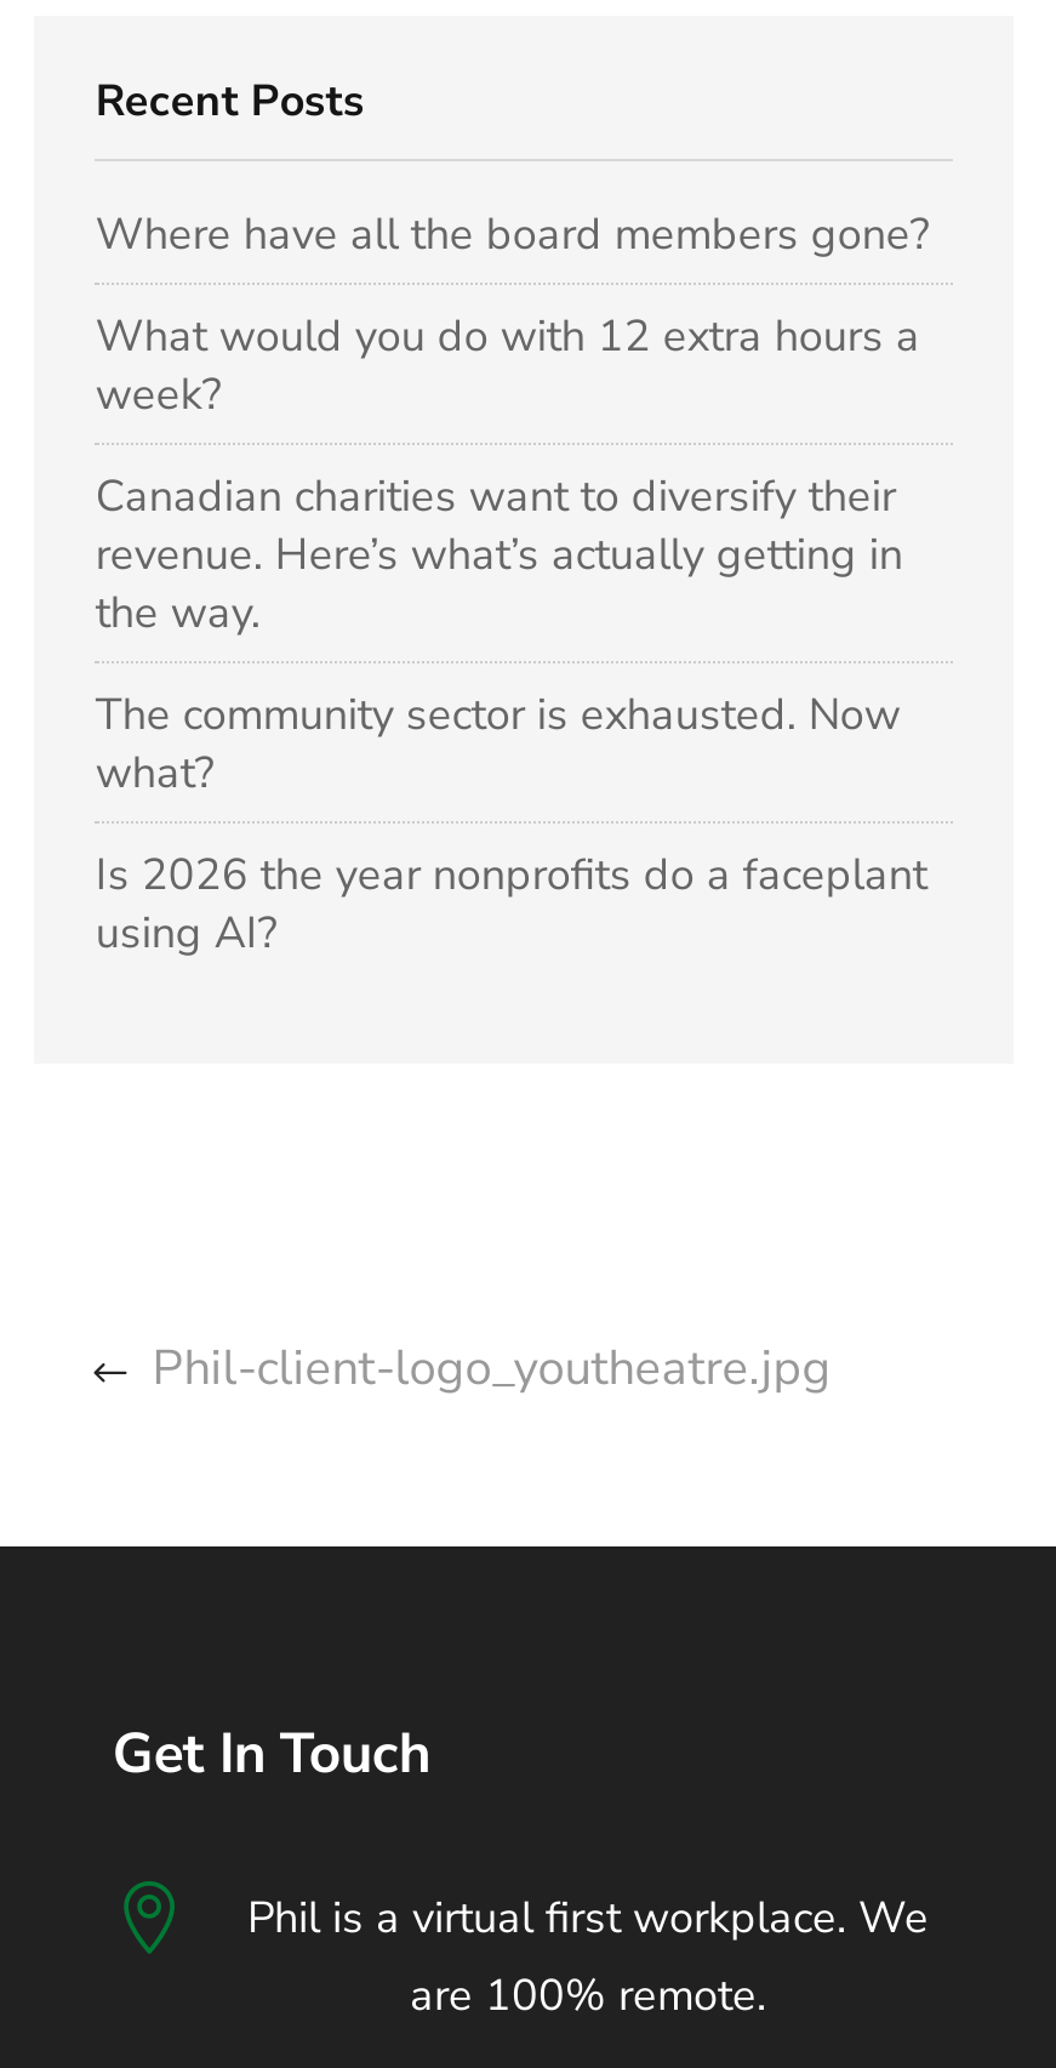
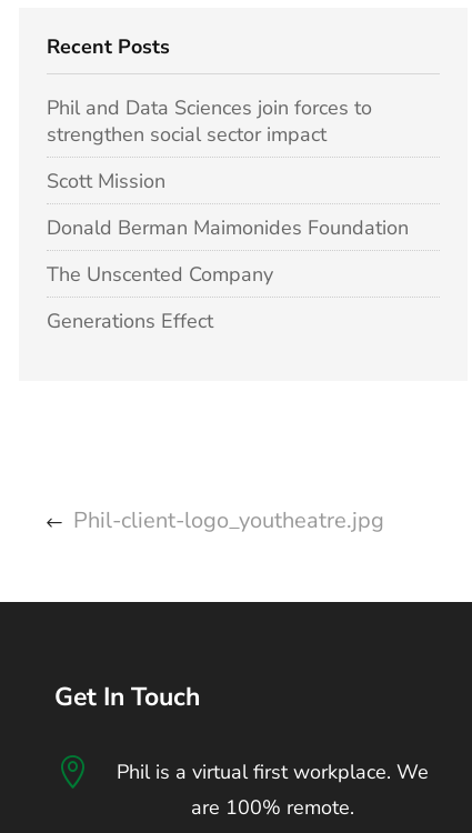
[96,205,930,263] Where have all the board members gone? -> [47,94,372,148] Phil and Data Sciences join forces to | strengthen social sector impact
[96,307,920,423] What would you do with 12 extra hours a | week? -> [47,168,166,194] Scott Mission
[96,467,903,642] Canadian charities want to diversify their | revenue. Here’s what’s actually getting in | the way. -> [47,214,409,241] Donald Berman Maimonides Foundation
[96,685,901,802] The community sector is exhausted. Now | what? -> [47,261,274,288] The Unscented Company
[96,845,927,962] Is 2026 the year nonprofits do a faceplant | using AI? -> [47,308,214,334] Generations Effect

